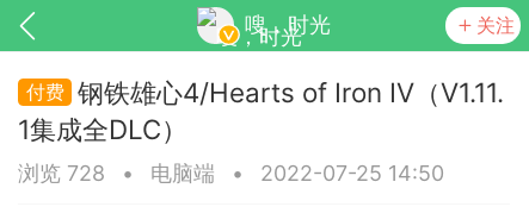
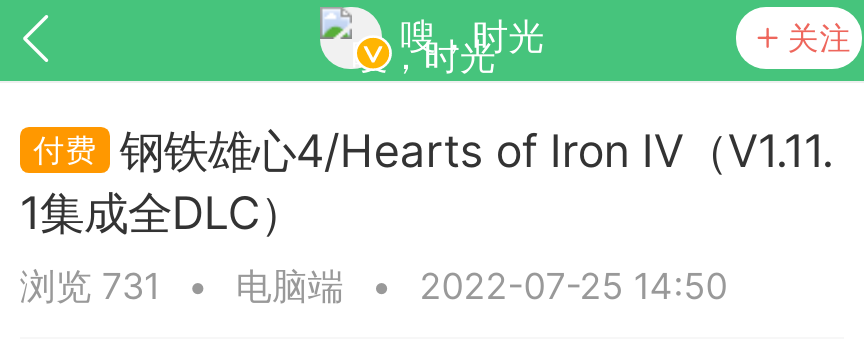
[18,160,105,185] 浏览 728 -> [20,264,160,306] 浏览 731

